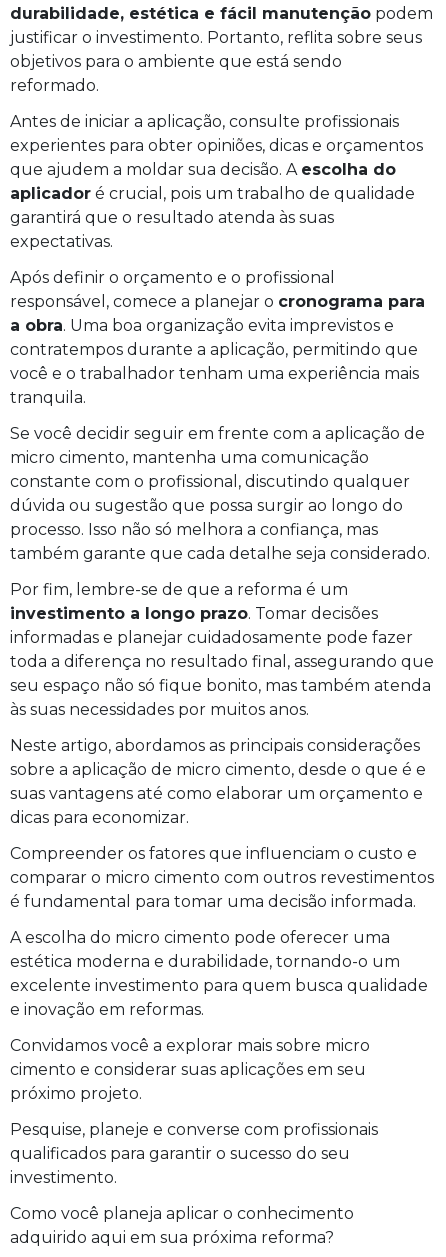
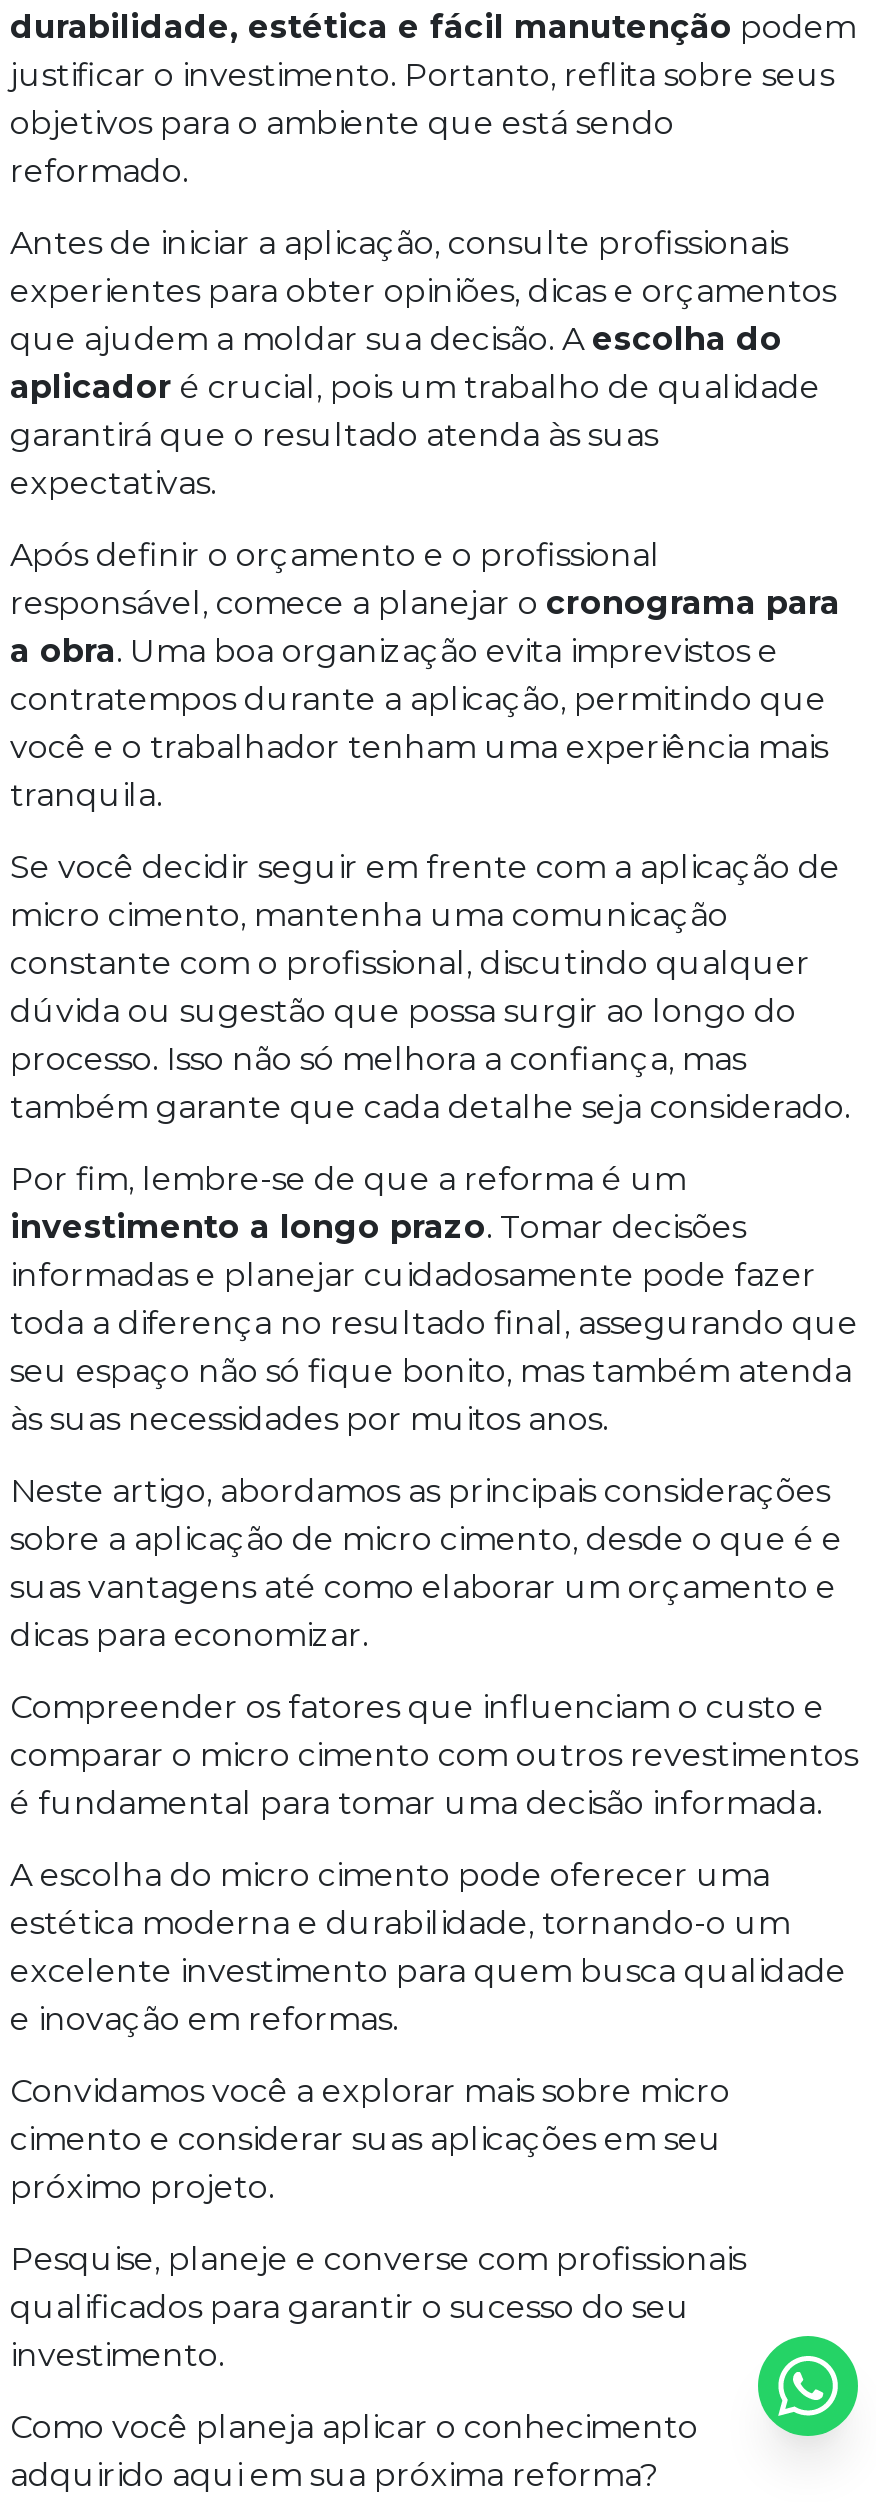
none -> [756,2334,860,2446] [image]

